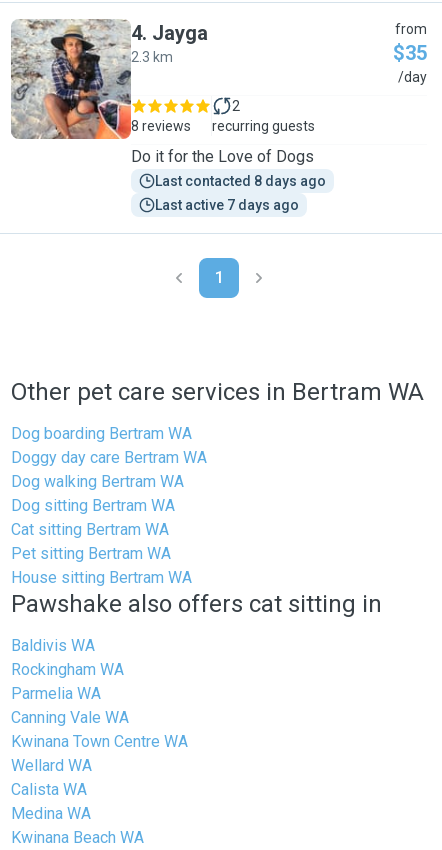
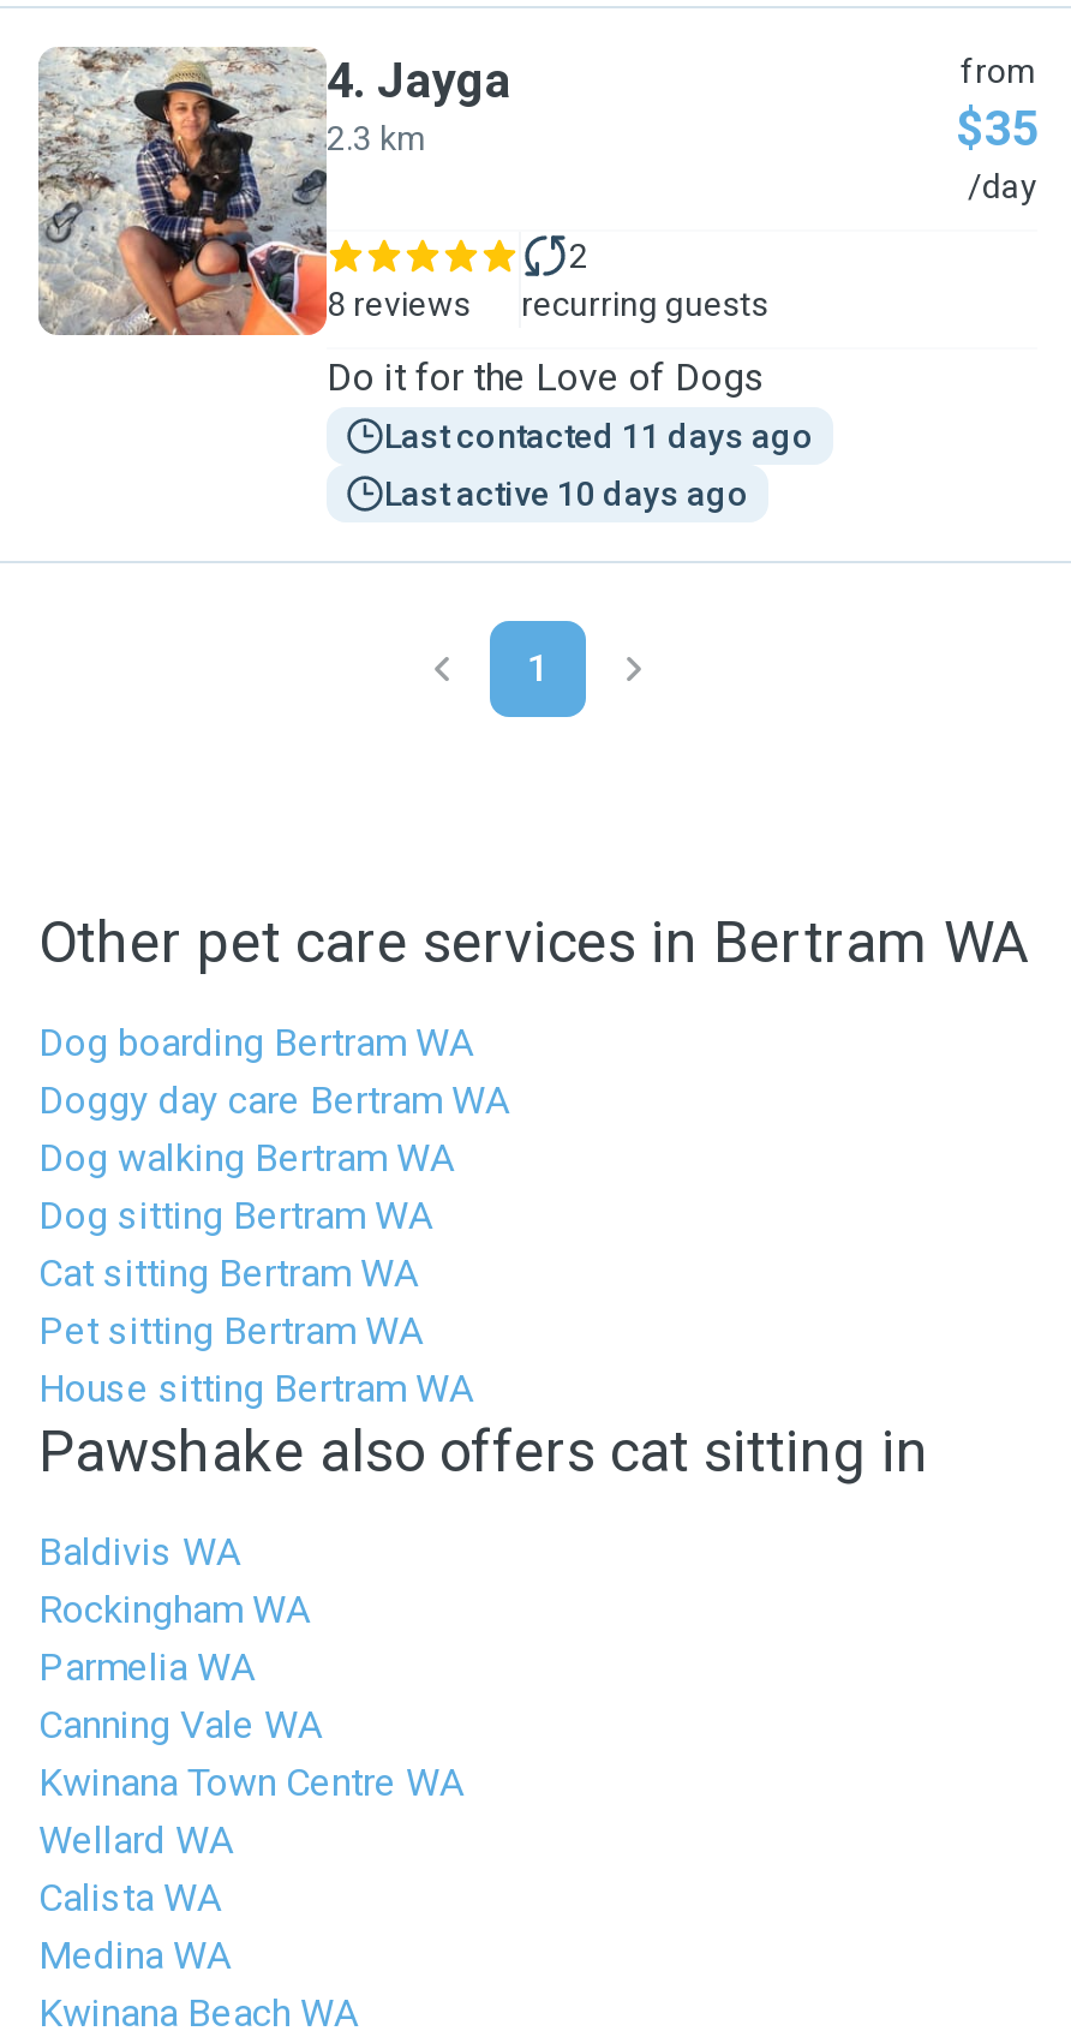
[155,173,326,189] Last contacted 8 days ago -> [384,417,814,455] Last contacted 11 days ago
[155,197,299,213] Last active 7 days ago -> [384,474,749,513] Last active 10 days ago

